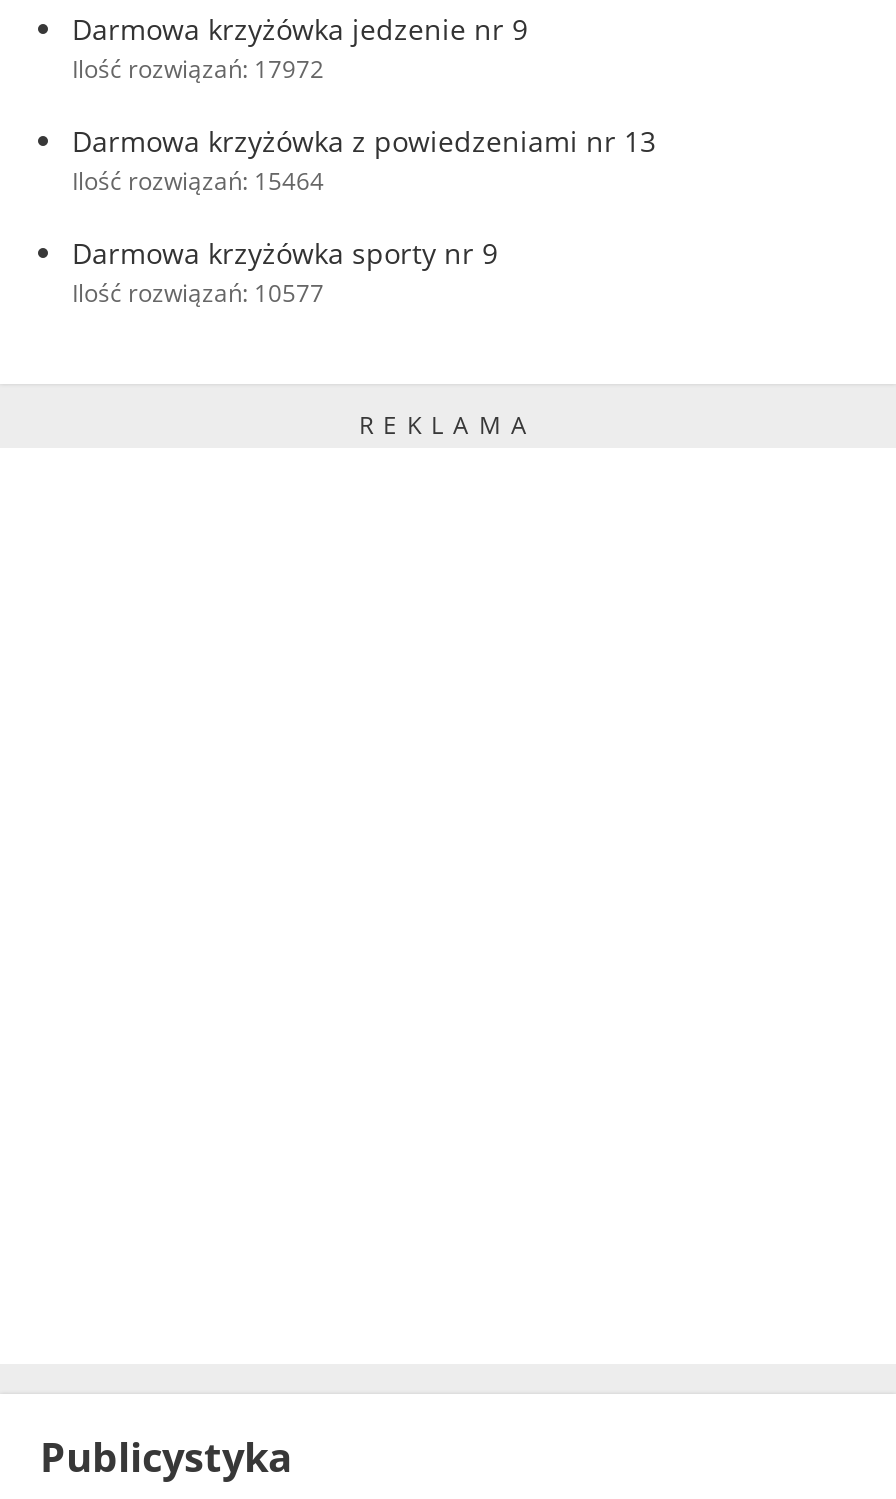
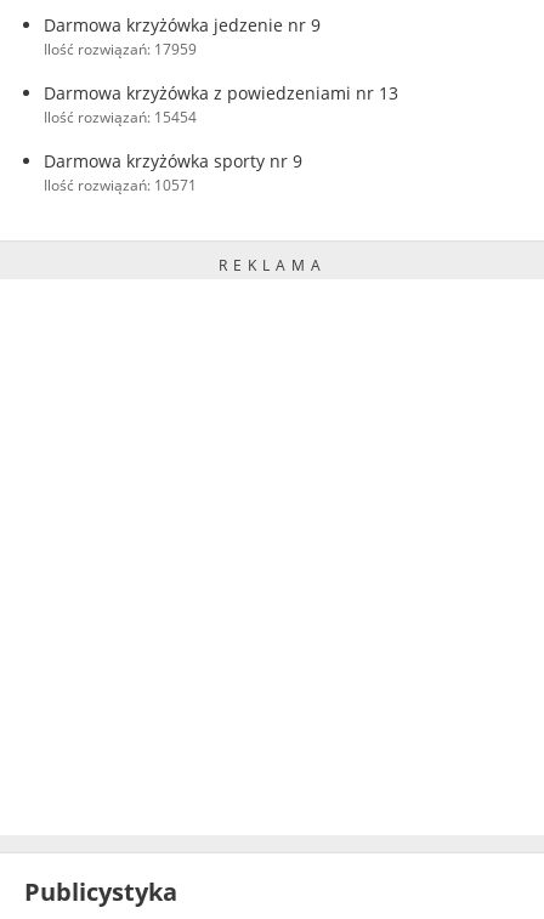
[72,52,324,86] Ilość rozwiązań: 17972 -> [44,39,197,59] Ilość rozwiązań: 17959
[72,164,324,198] Ilość rozwiązań: 15464 -> [44,107,197,127] Ilość rozwiązań: 15454
[72,276,324,310] Ilość rozwiązań: 10577 -> [44,175,197,195] Ilość rozwiązań: 10571

